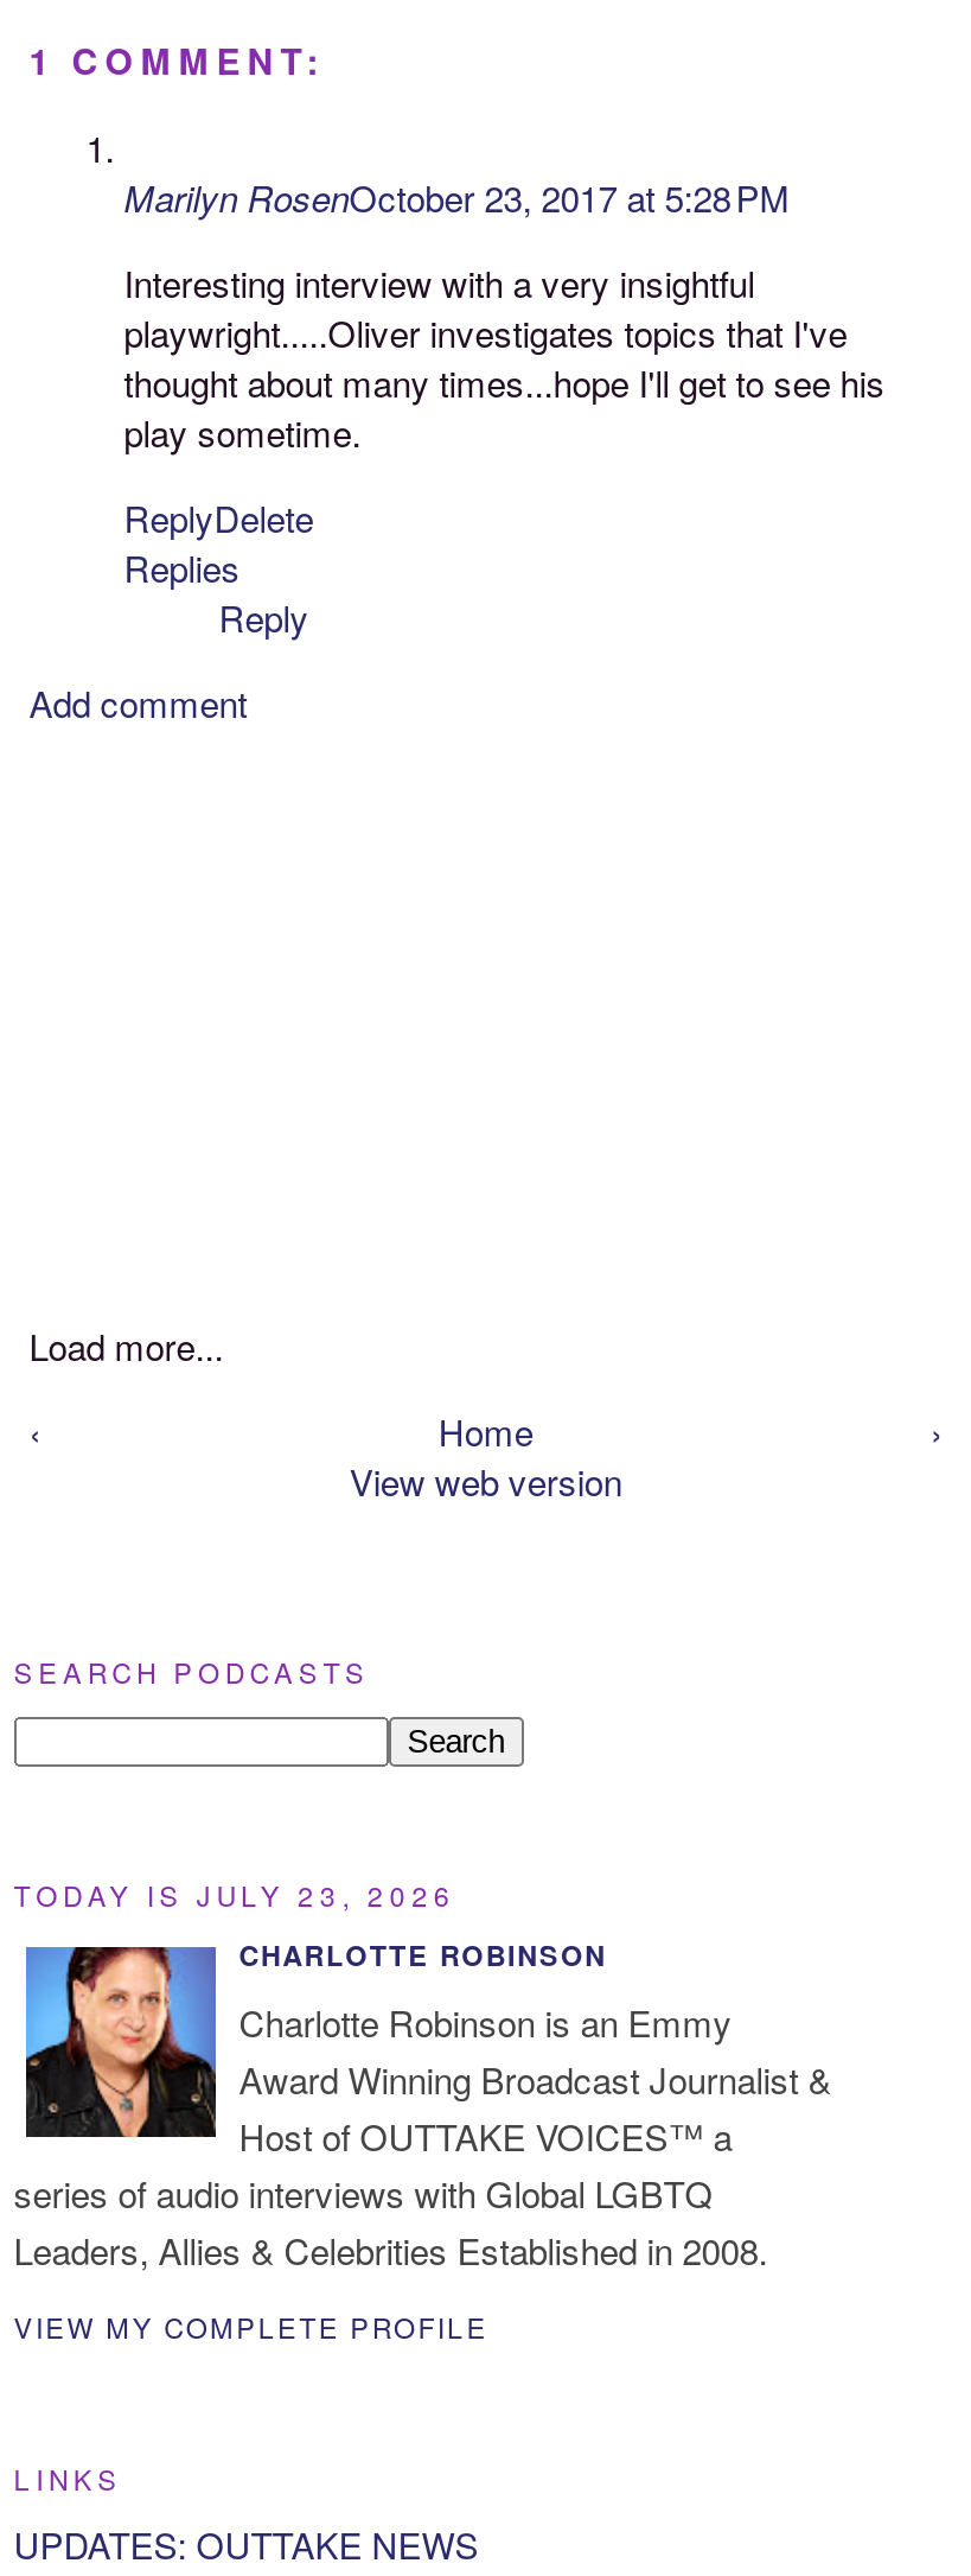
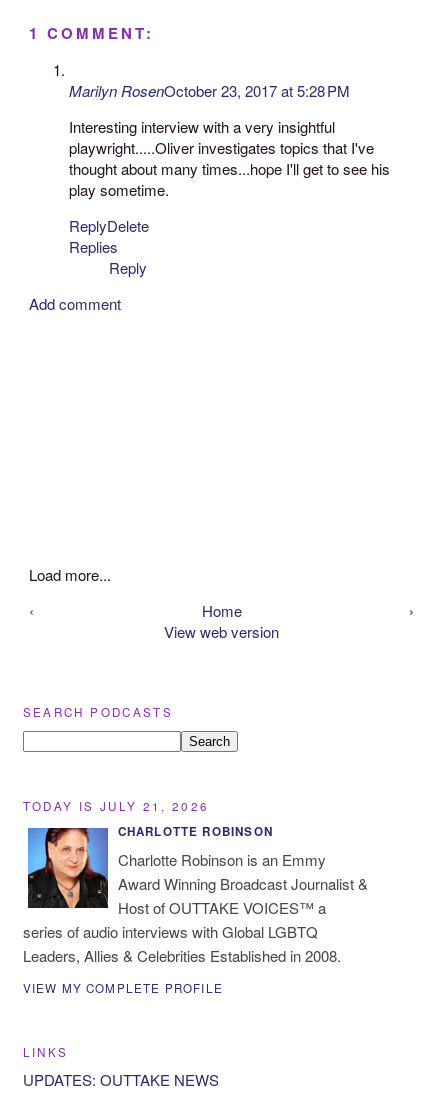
[14,1876,456,1914] TODAY IS JULY 23, 2026 -> [23,798,209,814] TODAY IS JULY 21, 2026

